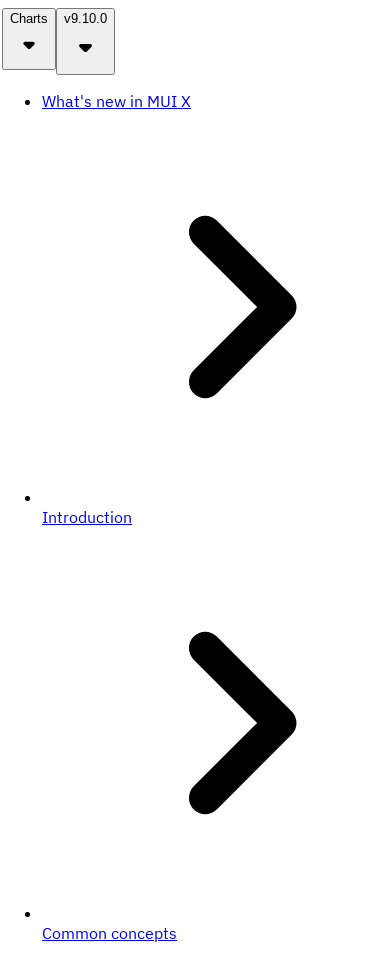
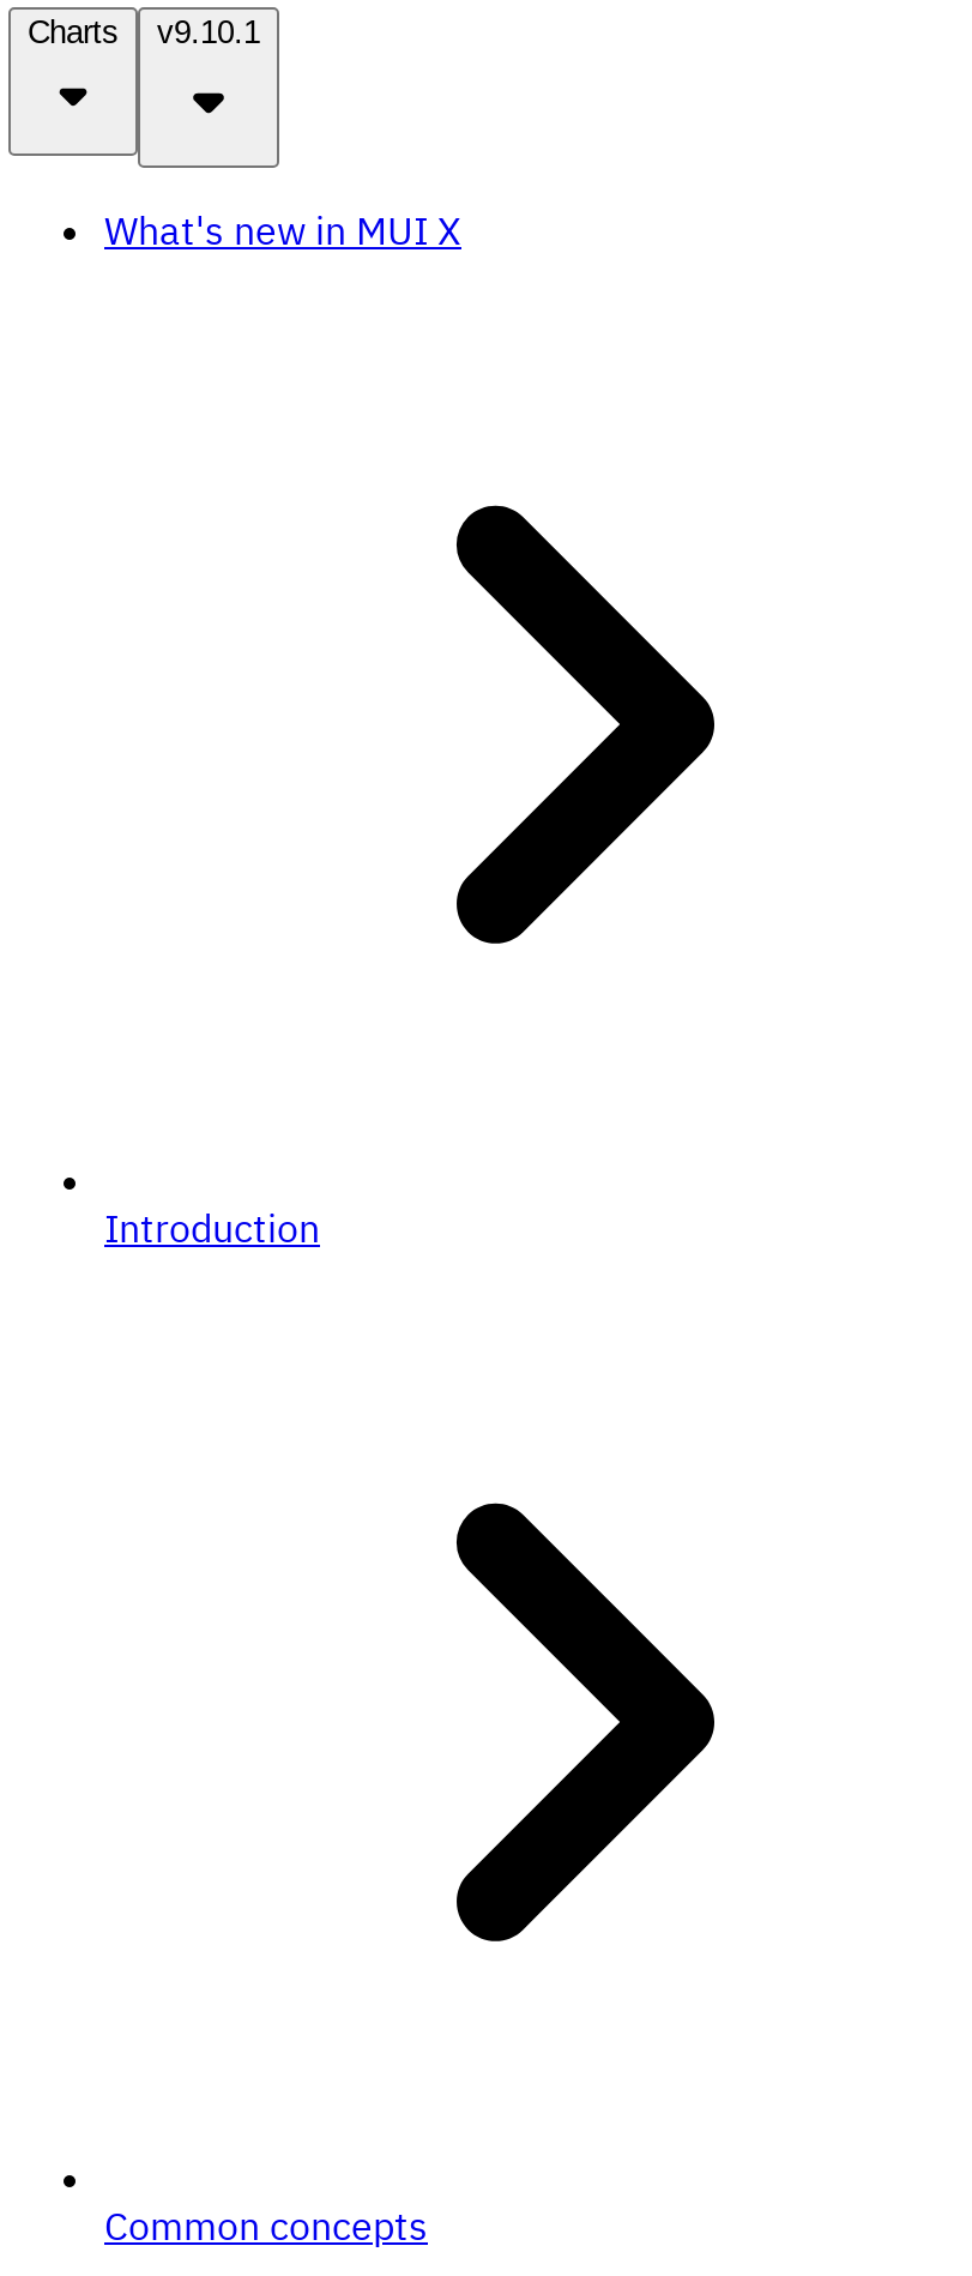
[10,11,107,26] Charts v9.10.0 -> [28,14,260,50] Charts v9.10.1

